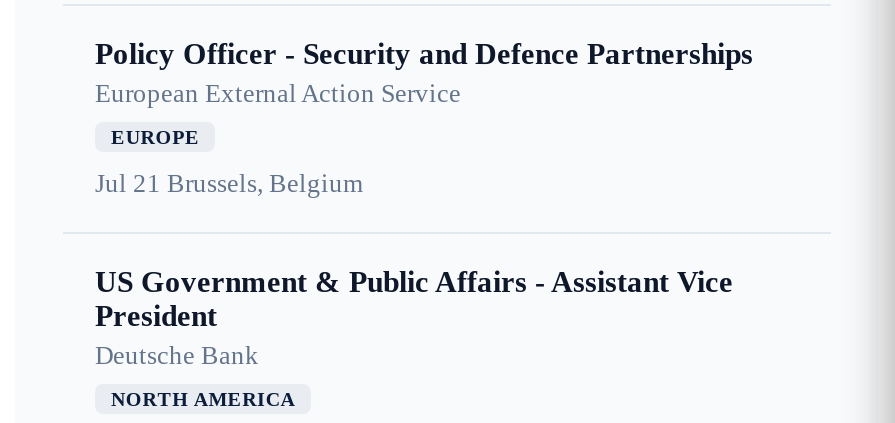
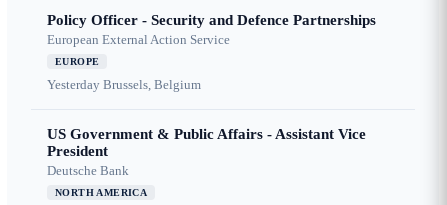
[95,168,363,198] Jul 21 Brussels, Belgium -> [47,77,201,92] Yesterday Brussels, Belgium

